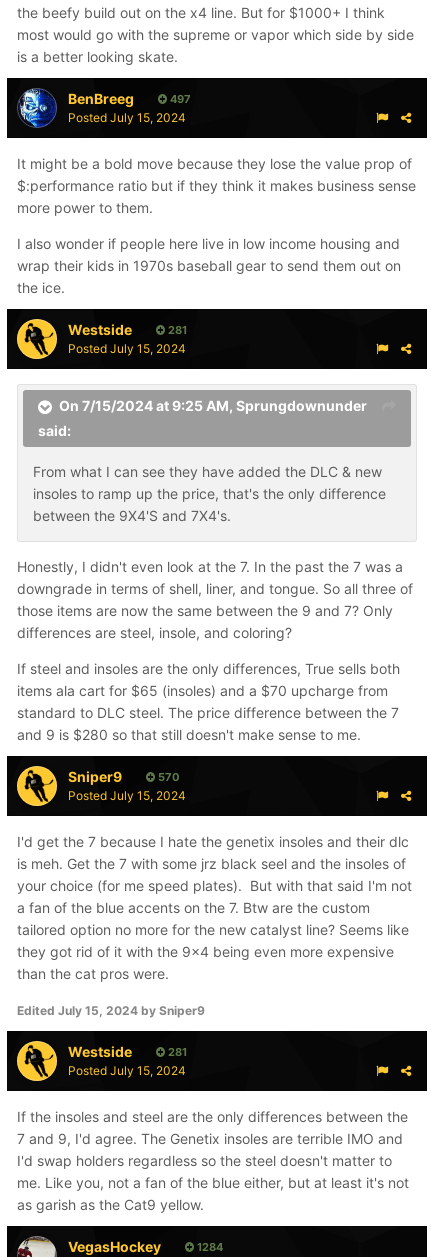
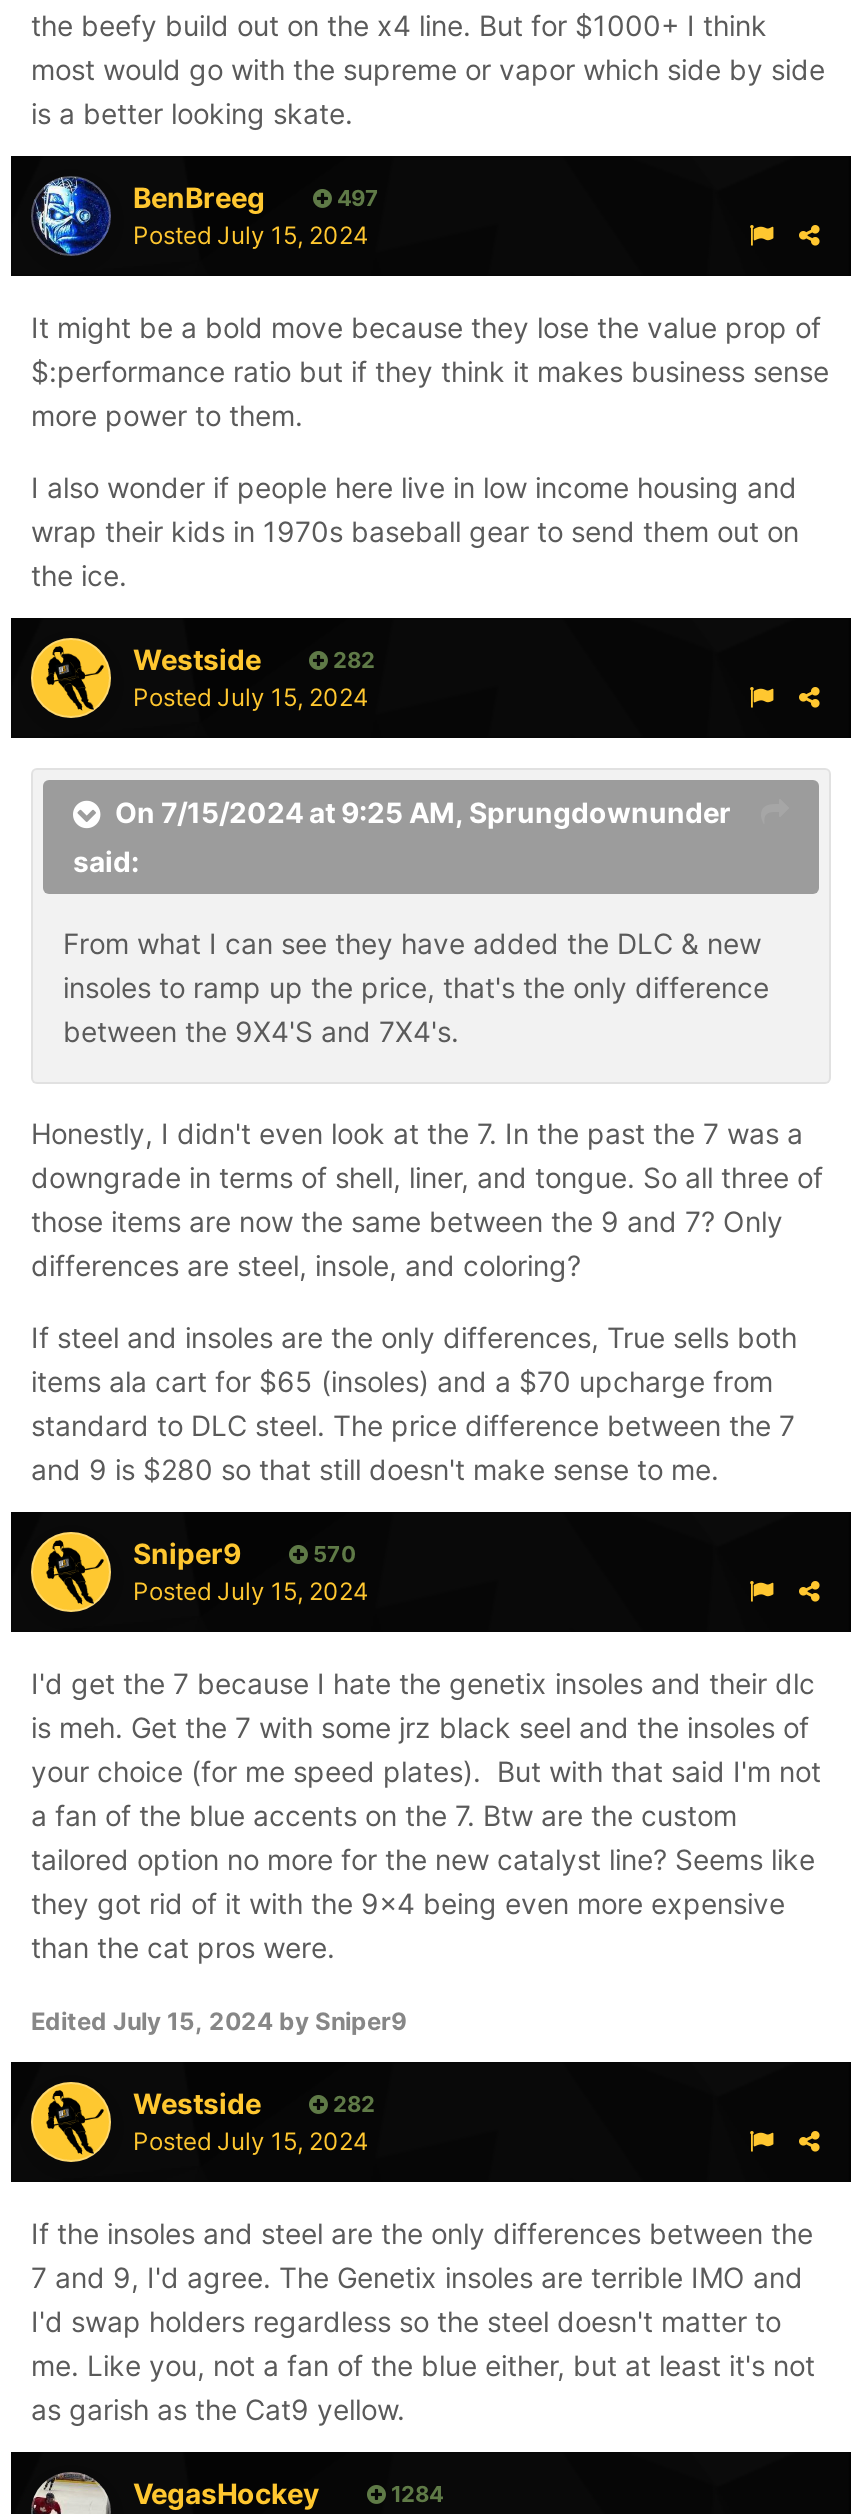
[165,323,187,337] 281 -> [327,646,375,674] 282
[165,1045,187,1059] 281 -> [327,2090,375,2118] 282

